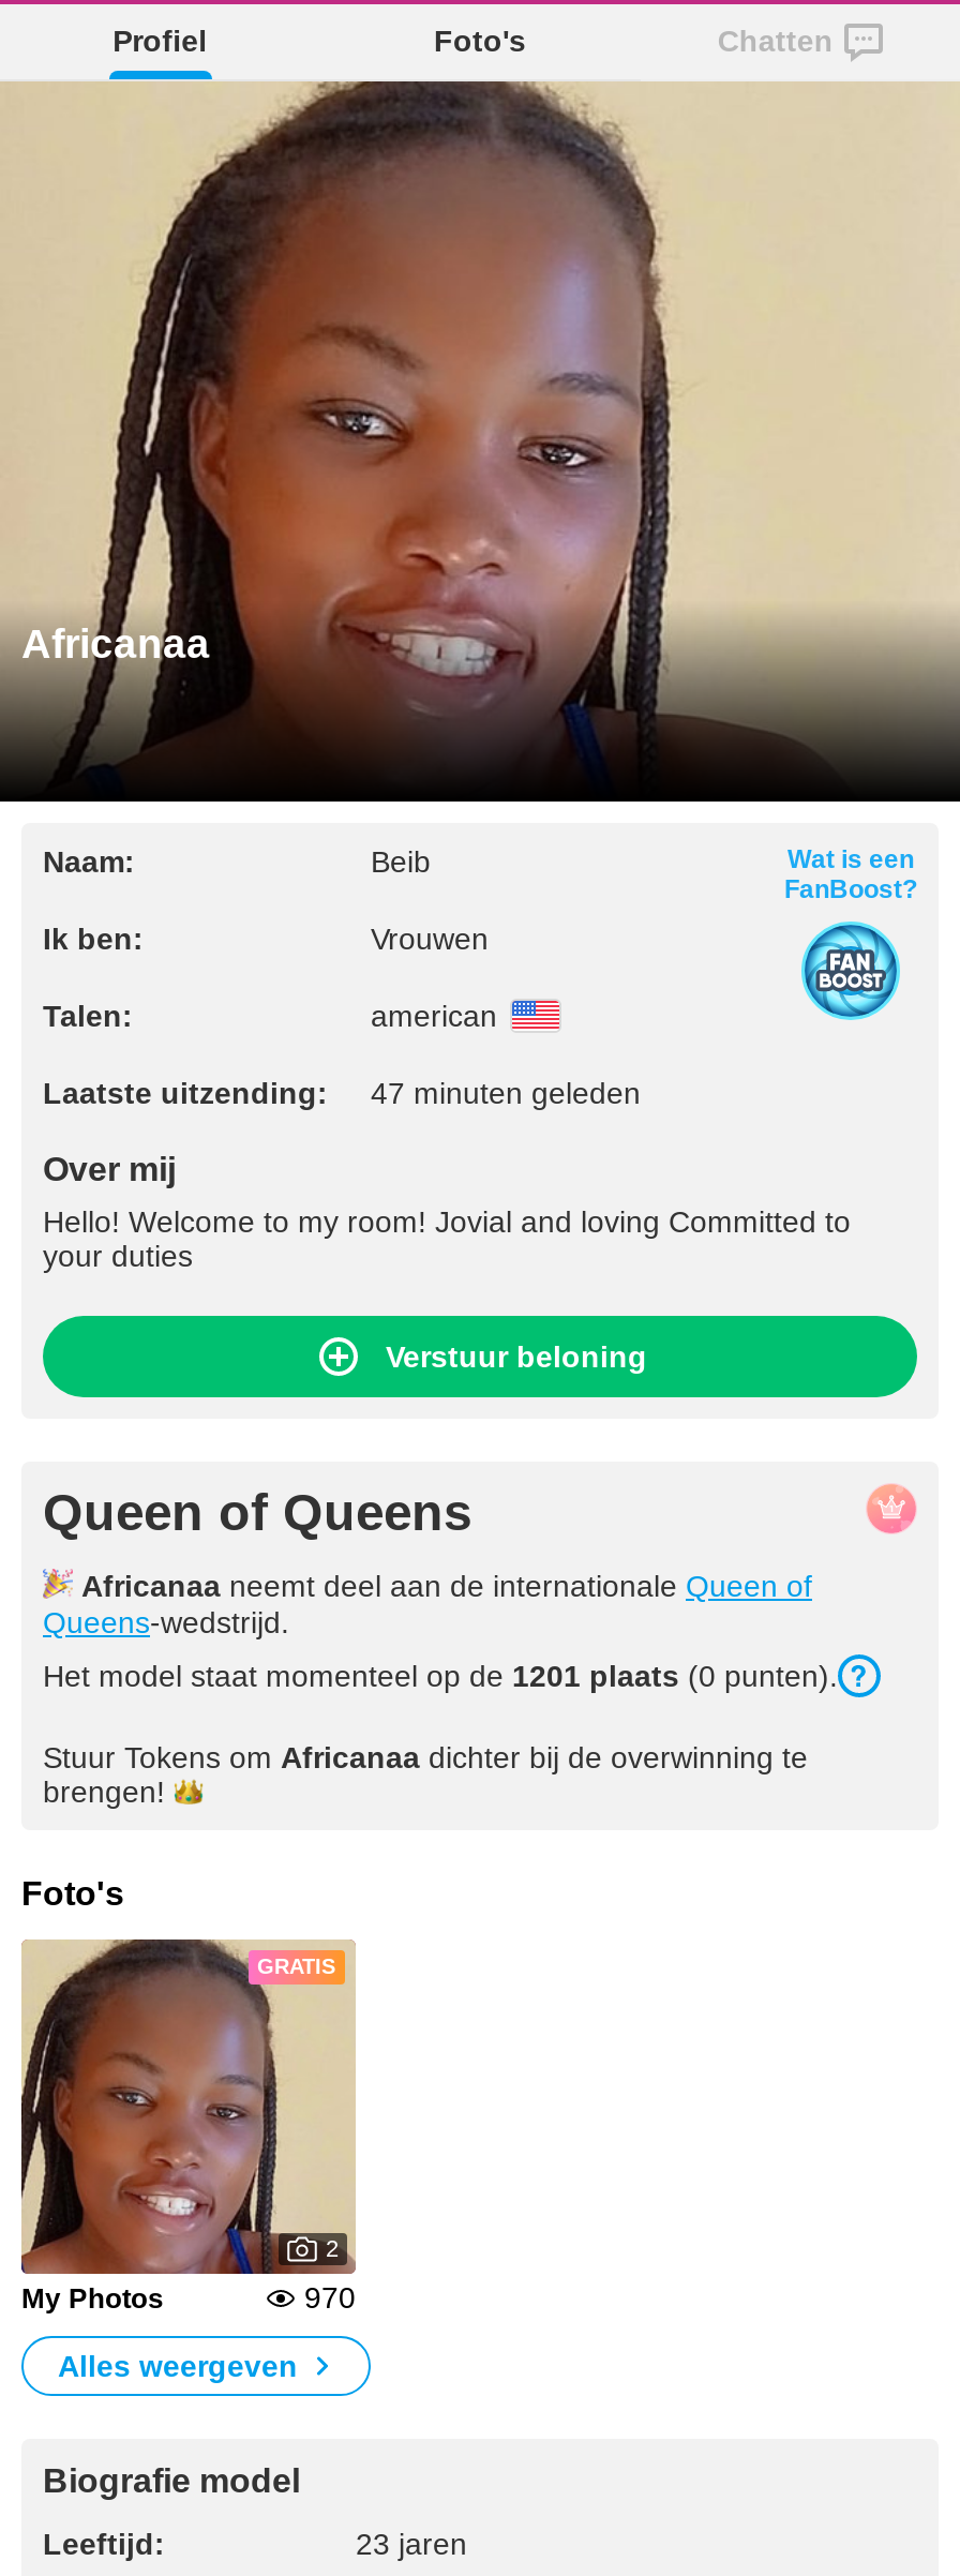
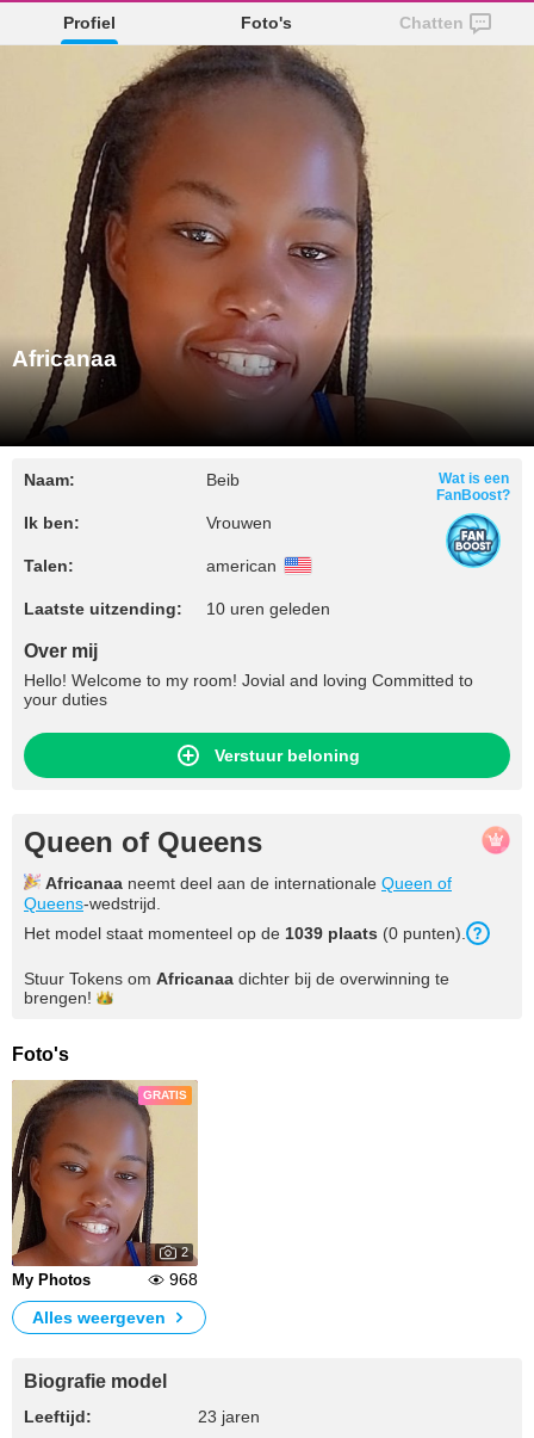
[371,1076,641,1110] 47 minuten geleden -> [206,599,330,618] 10 uren geleden
[43,1659,838,1693] Het model staat momenteel op de 1201 plaats (0 punten). -> [24,924,466,943] Het model staat momenteel op de 1039 plaats (0 punten).
[304,2280,356,2315] 970 -> [169,1270,198,1289] 968

